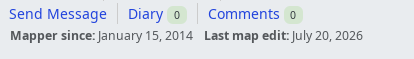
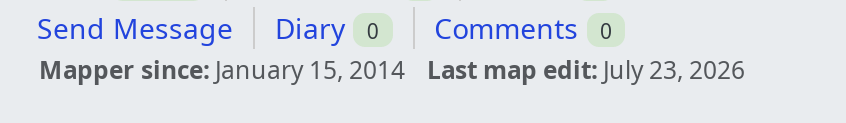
[204,26,363,43] Last map edit: July 20, 2026 -> [427,53,745,87] Last map edit: July 23, 2026

